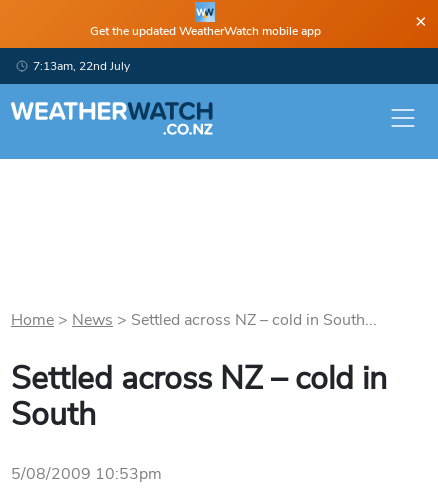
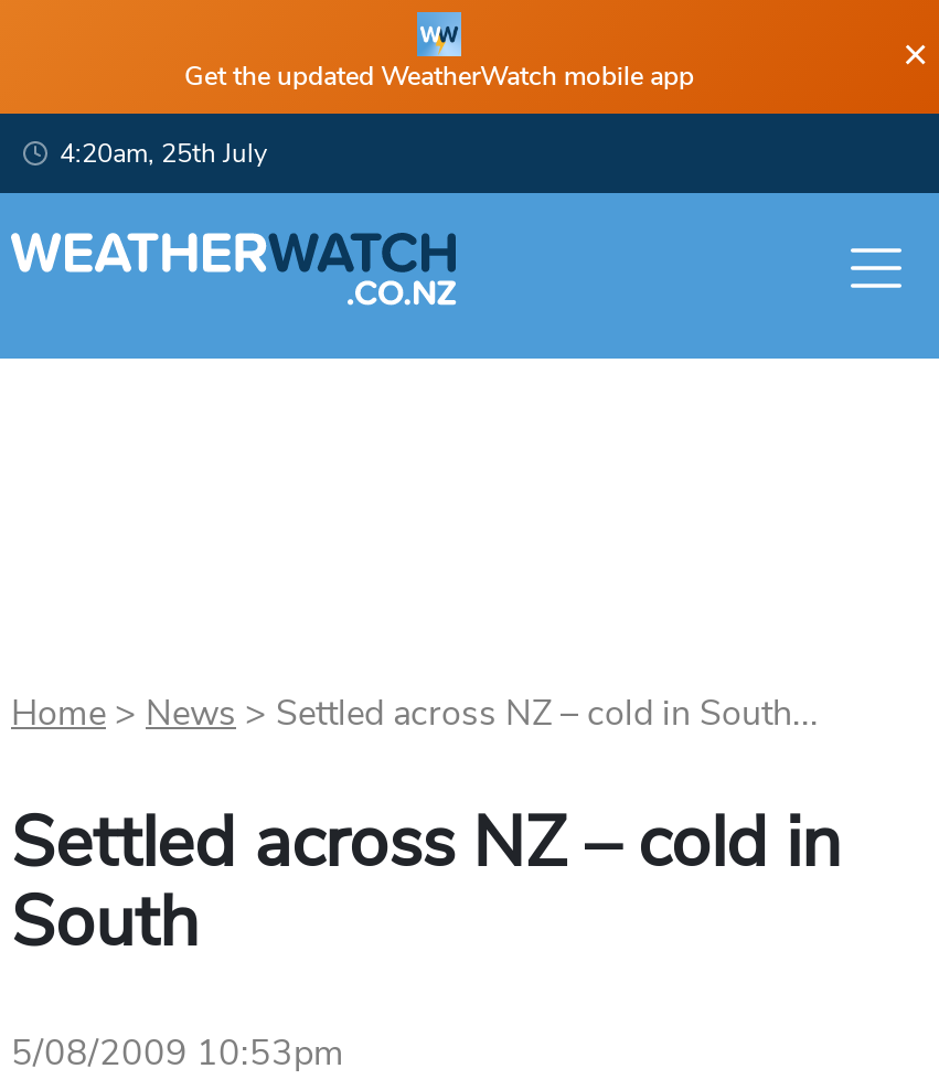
[33,58,130,74] 7:13am, 22nd July -> [60,136,267,171] 4:20am, 25th July

